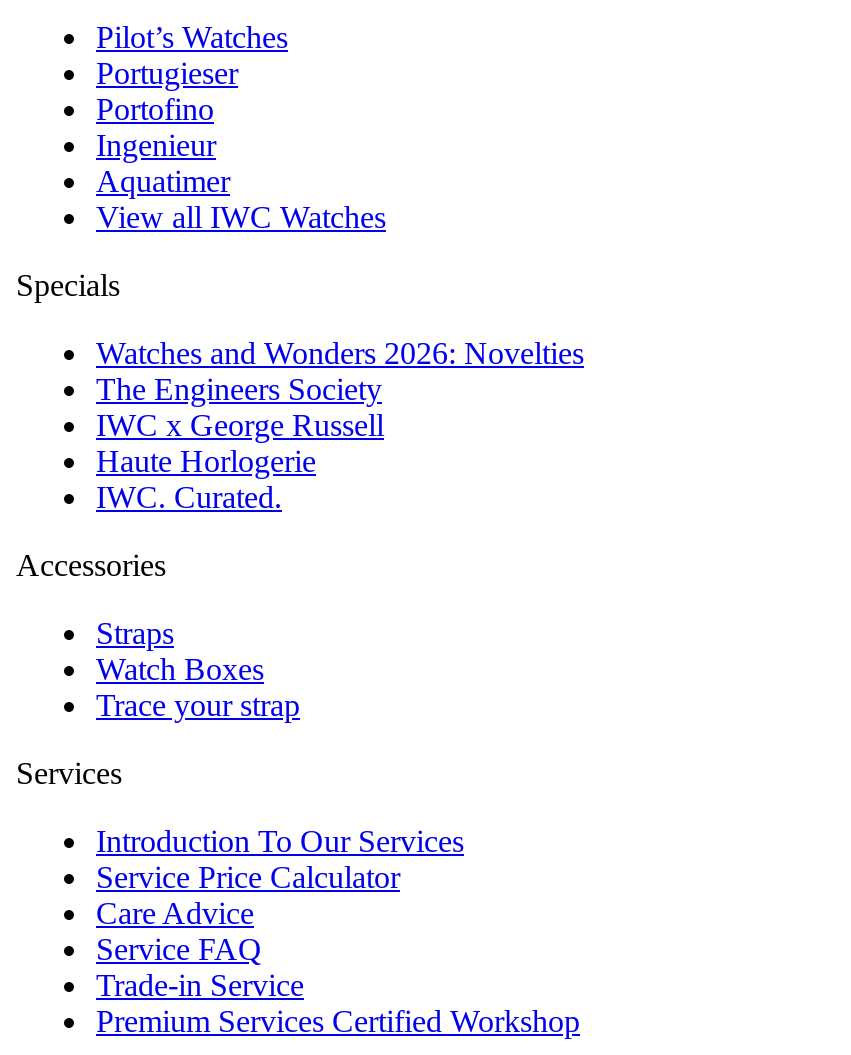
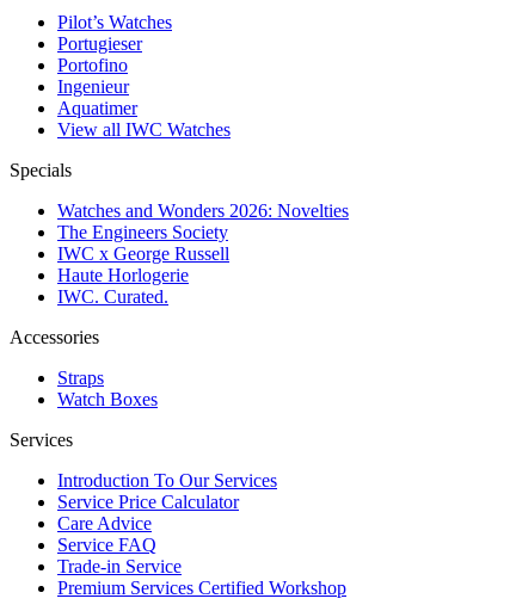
[96,689,300,723] Trace your strap -> none

